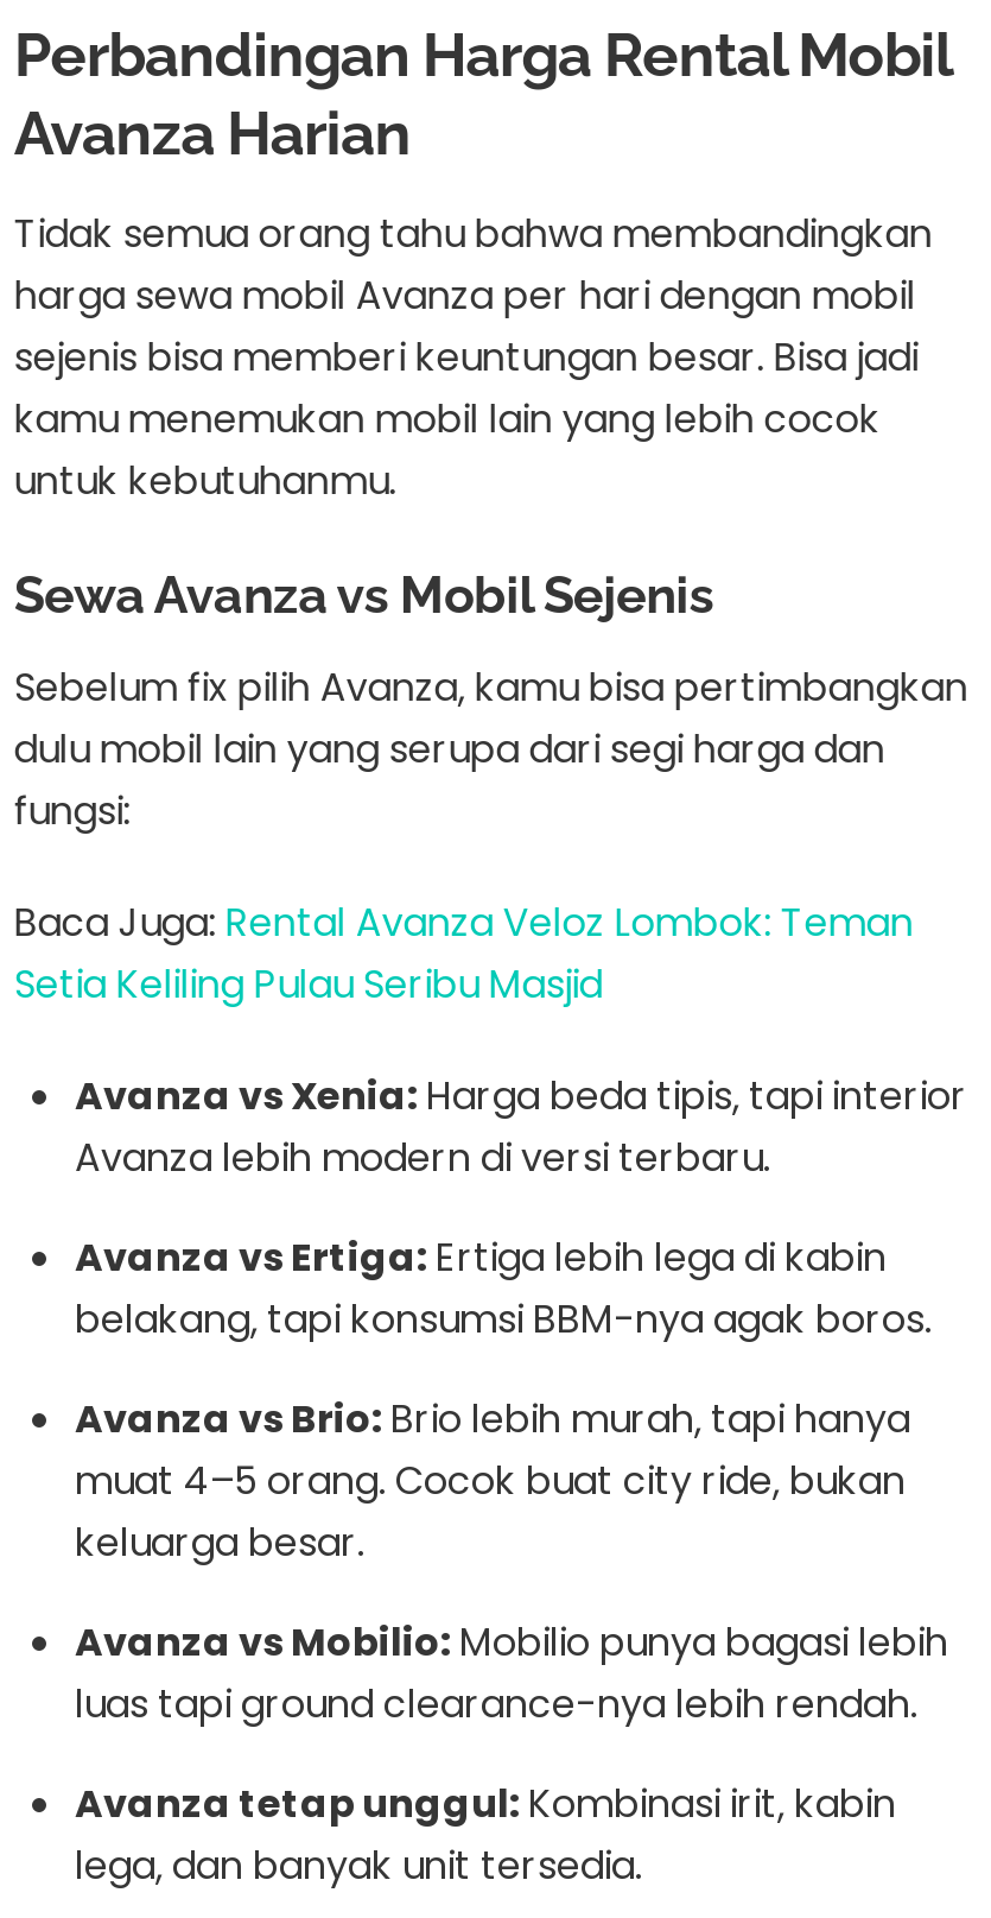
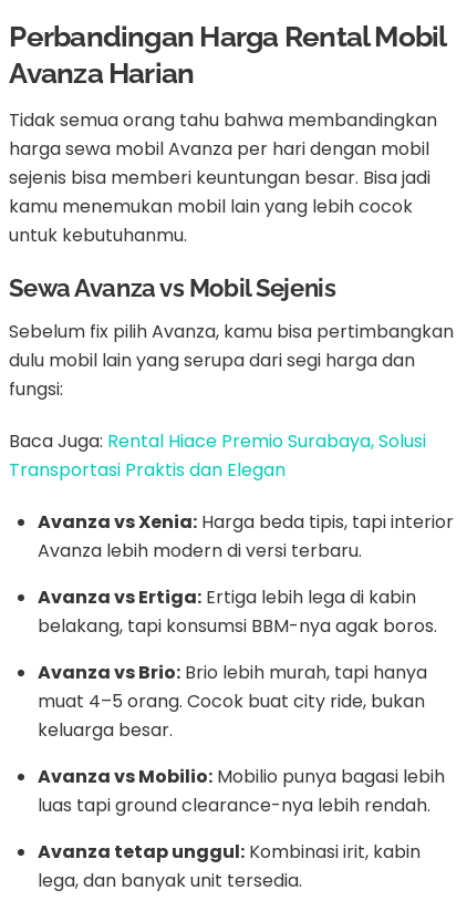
[14,895,914,1012] Baca Juga: Rental Avanza Veloz Lombok: Teman | Setia Keliling Pulau Seribu Masjid -> [9,428,426,483] Baca Juga: Rental Hiace Premio Surabaya, Solusi | Transportasi Praktis dan Elegan

